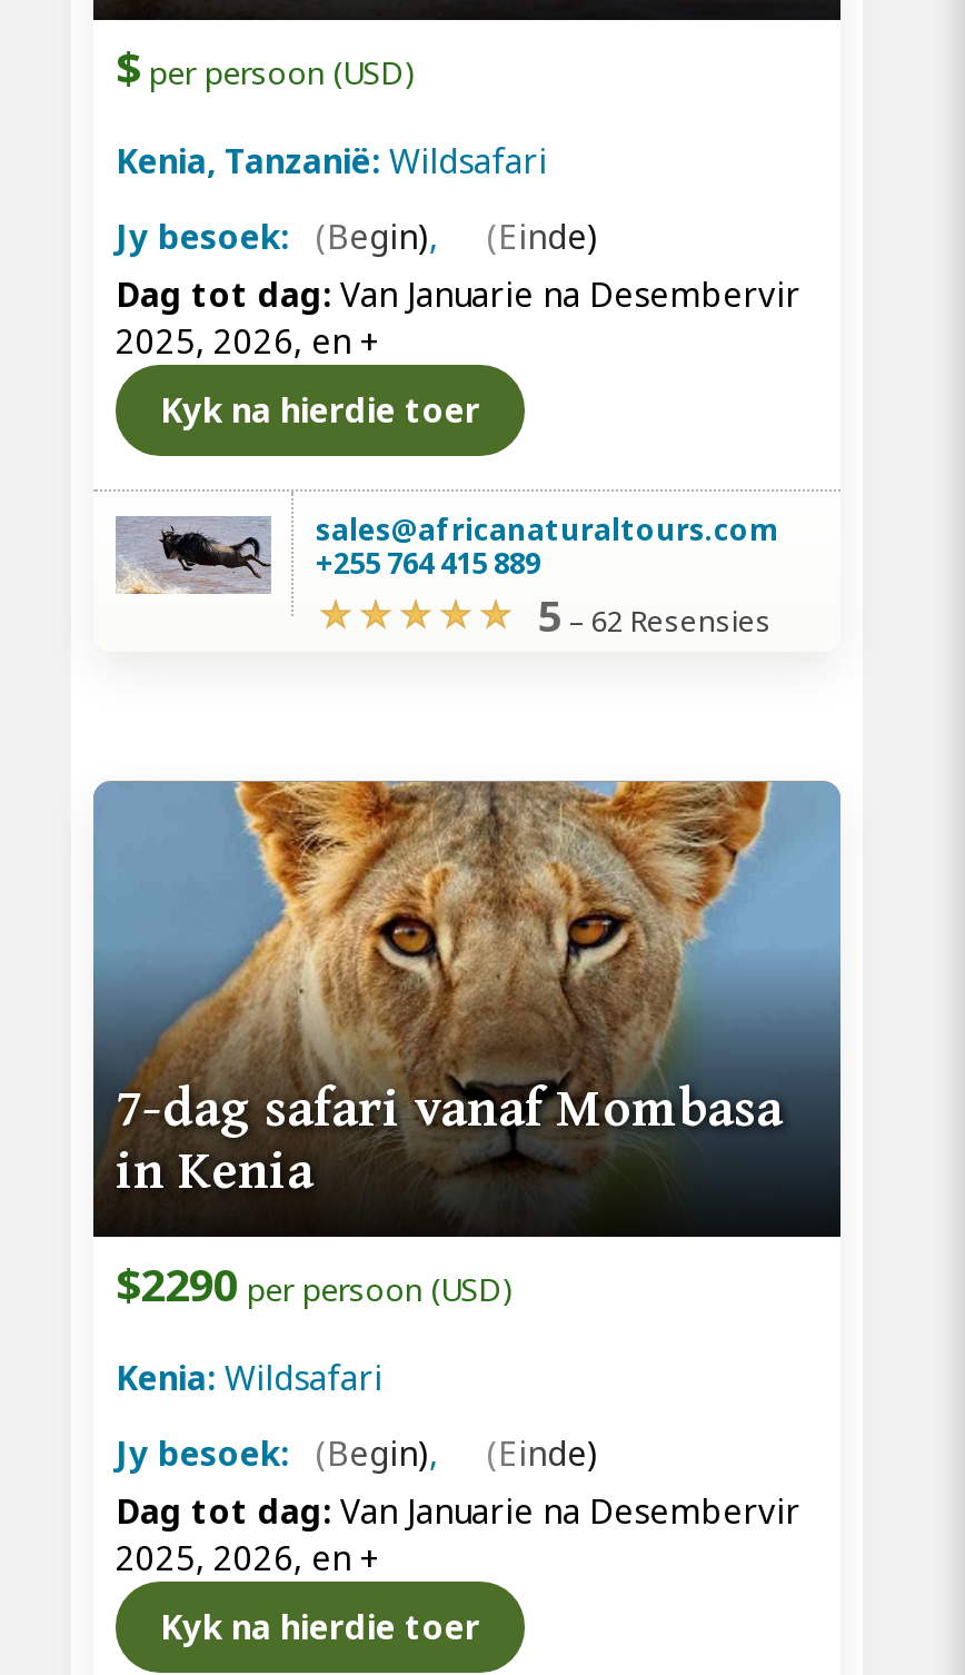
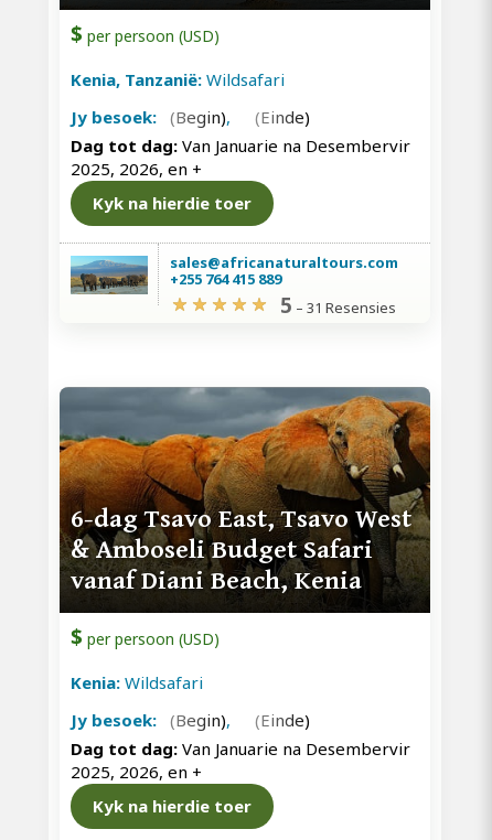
[116,516,271,594] [image] -> [71,256,148,294] [image]
[538,585,772,646] 5–62 Resensies -> [280,290,396,320] 5–31 Resensies
[91,781,843,1206] [image] | 7-dag safari vanaf Mombasa | in Kenia -> [58,387,431,597] [image] | 6-dag Tsavo East, Tsavo West | & Amboseli Budget Safari | vanaf Diani Beach, Kenia
[116,1255,514,1315] $2290 per persoon (USD) -> [71,622,220,652] $per persoon (USD)

